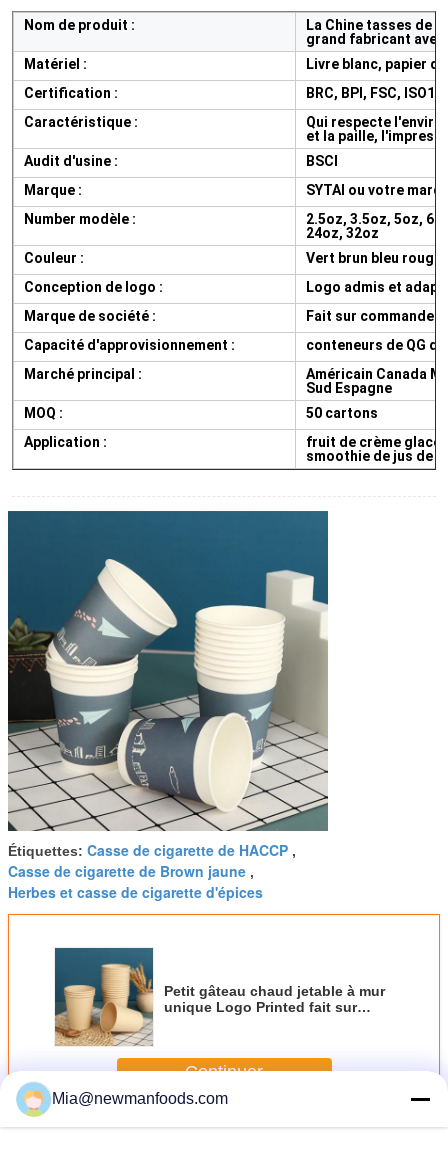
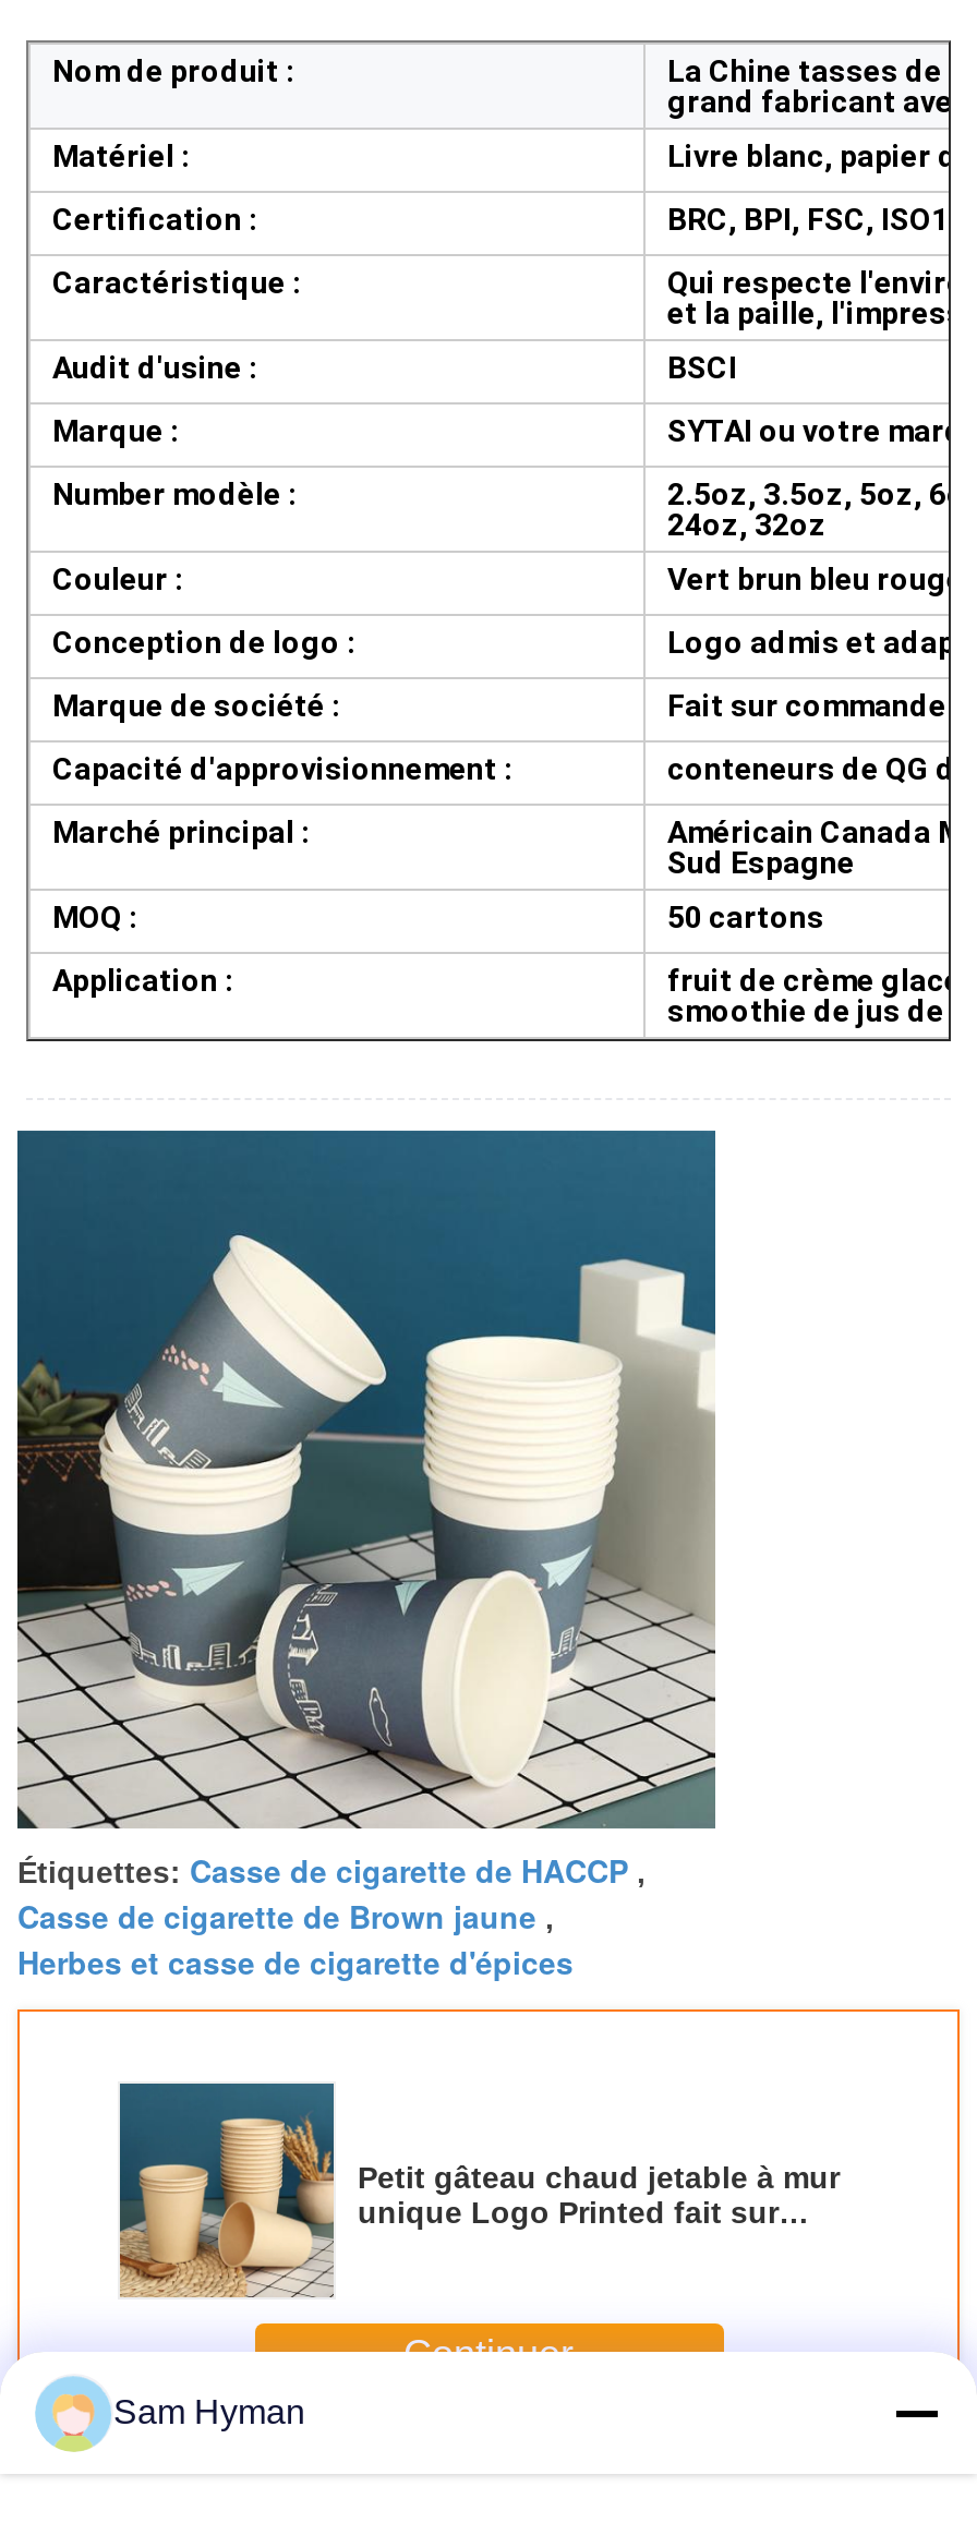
[52,1090,228,1107] Mia@newmanfoods.com -> [113,2393,305,2430] Sam Hyman

